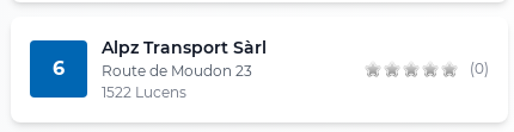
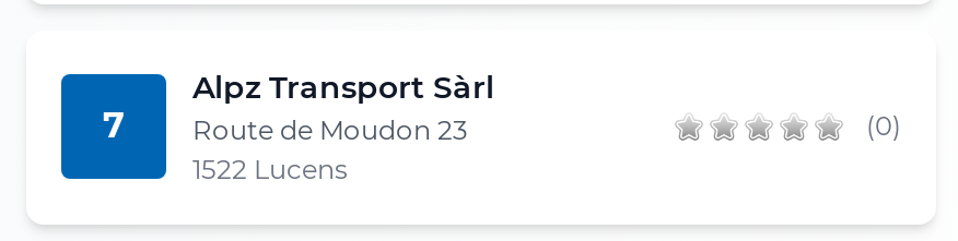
[53,57,65,80] 6 -> [103,105,125,147] 7

